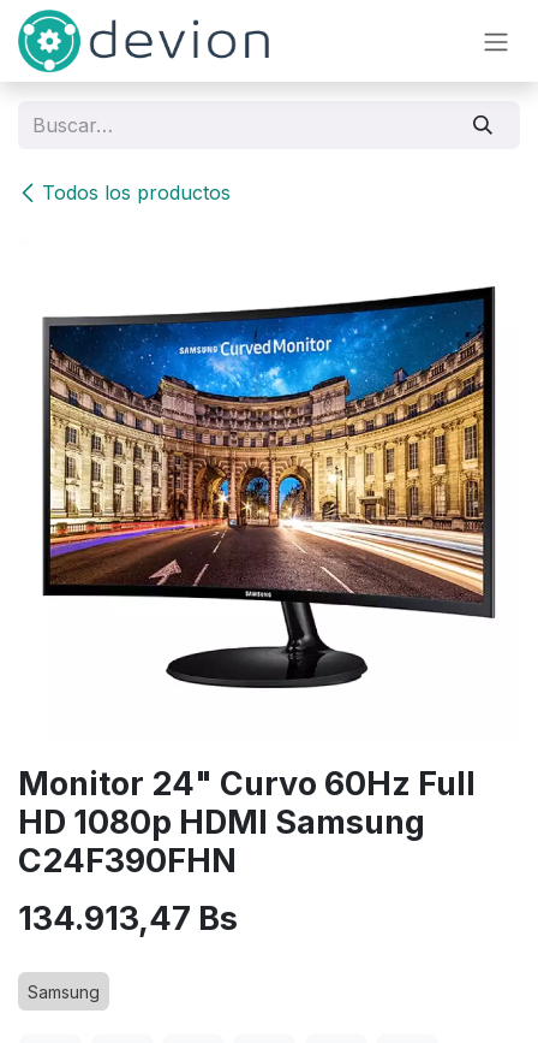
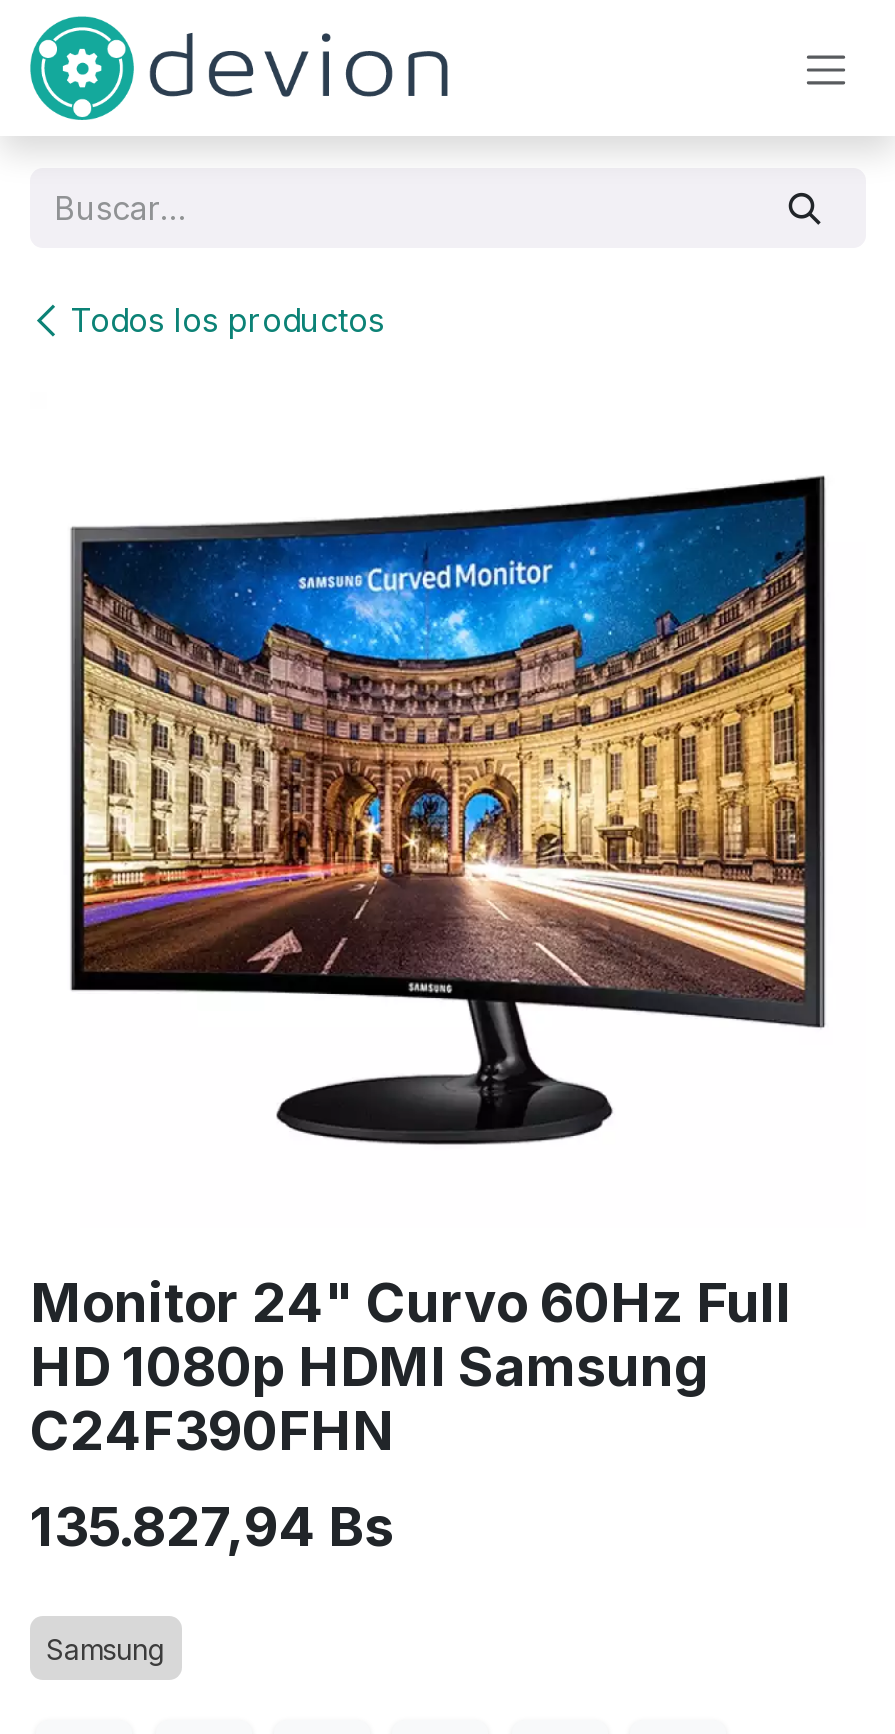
[18,899,238,939] 134.913,47 Bs -> [30,1495,394,1561] 135.827,94 Bs

